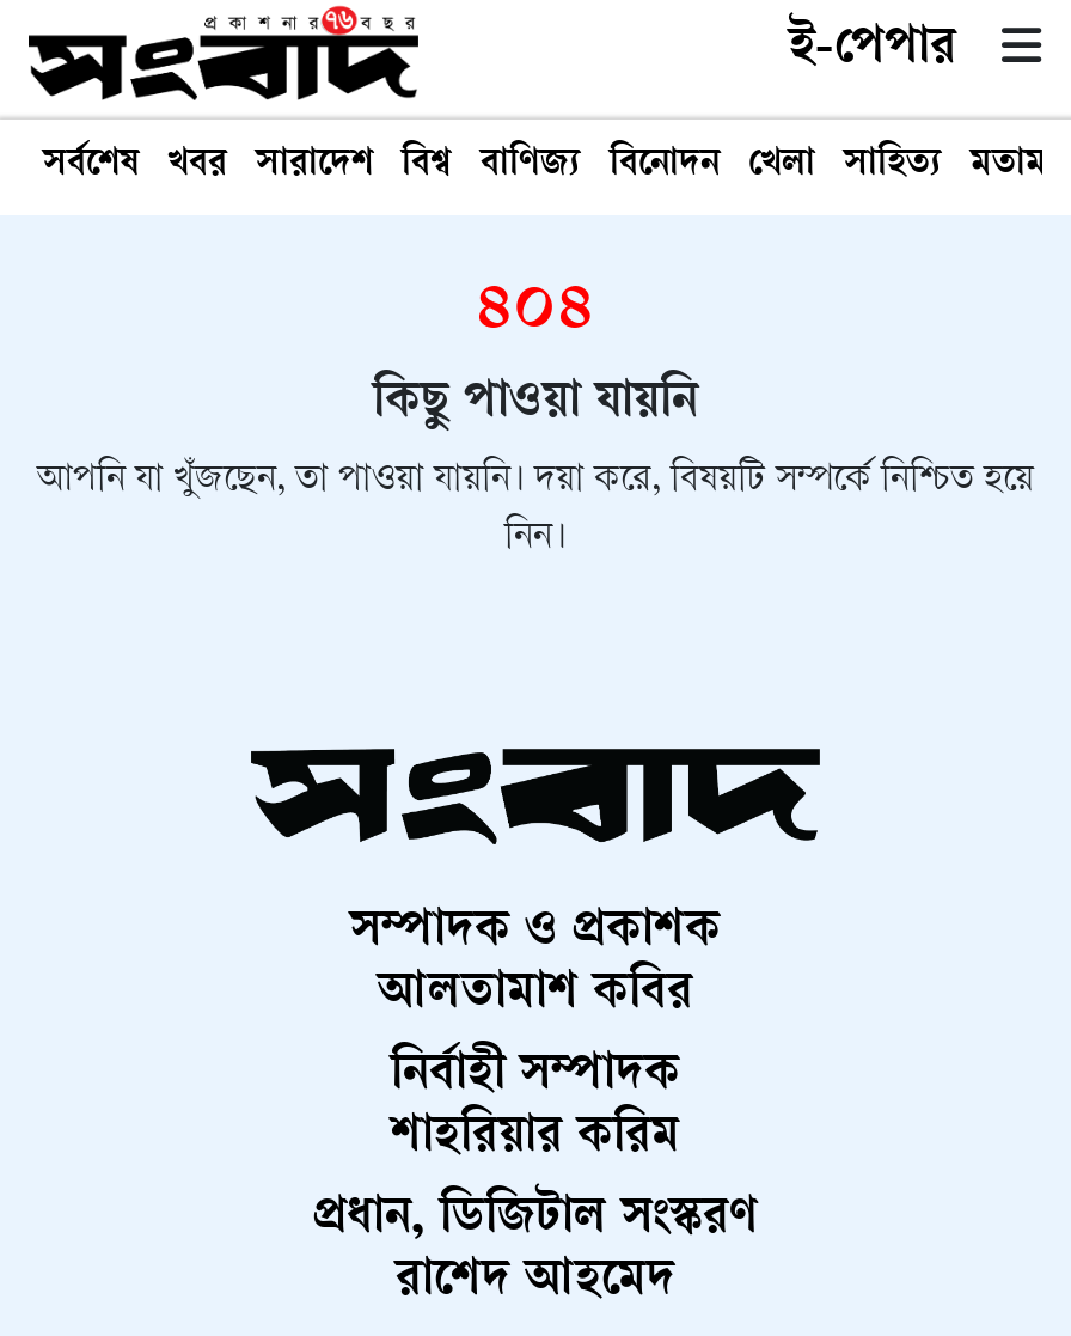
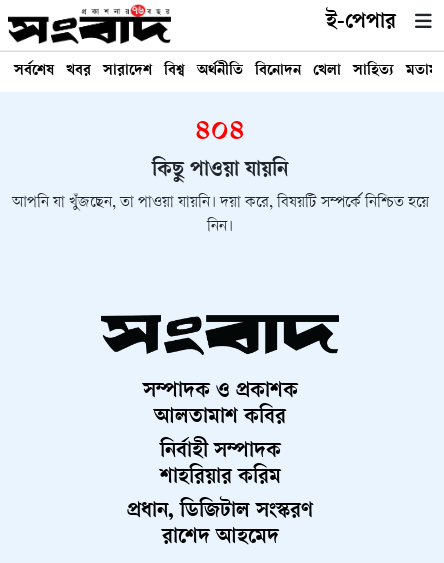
[481,146,581,186] বাণিজ্য -> [197,63,243,80] অর্থনীতি

